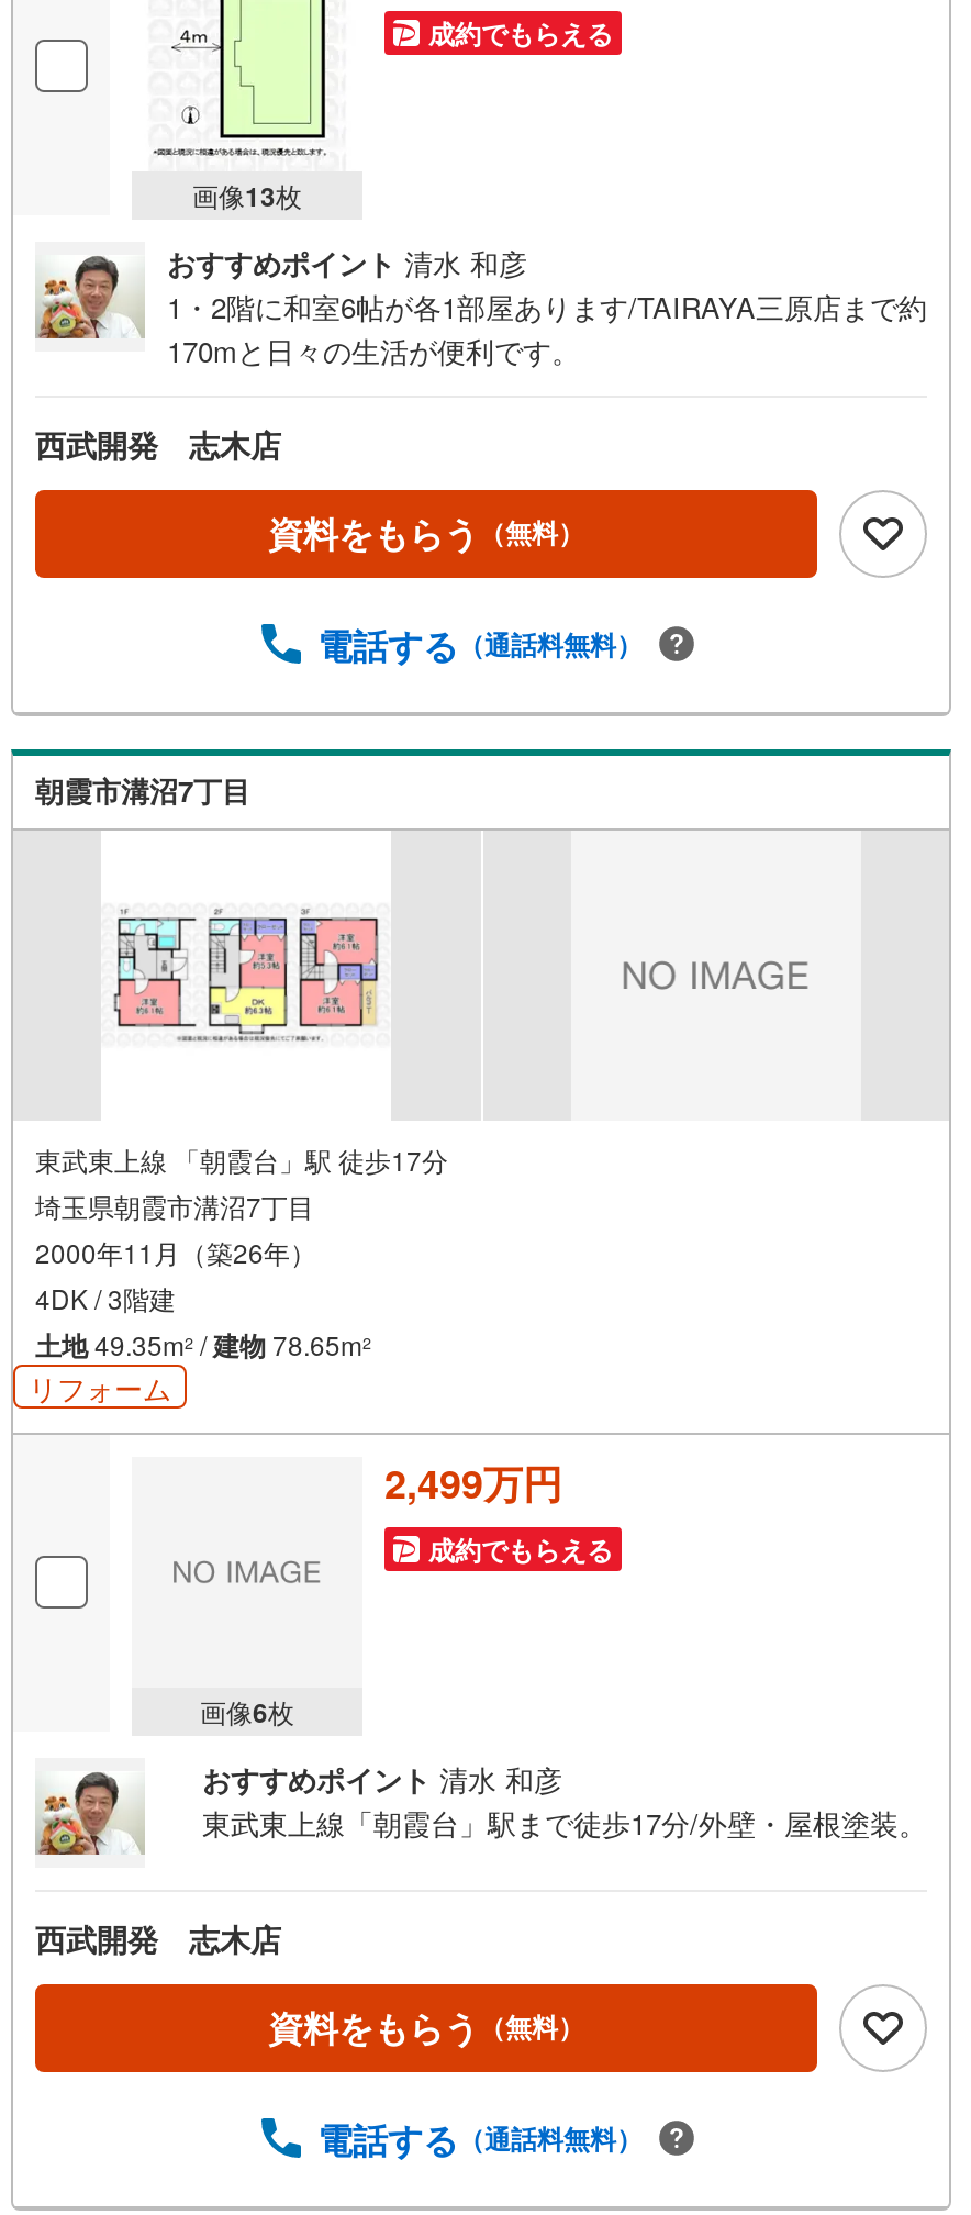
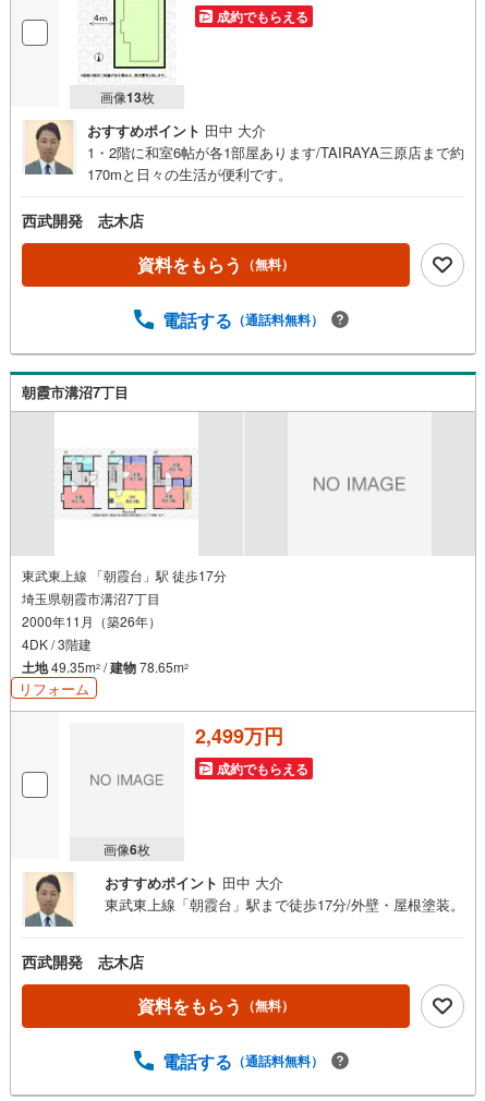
[35,241,527,352] [image] | おすすめポイント清水 和彦 -> [23,120,266,176] [image] | おすすめポイント田中 大介
[35,1757,562,1868] [image] | おすすめポイント清水 和彦 -> [23,872,283,928] [image] | おすすめポイント田中 大介

